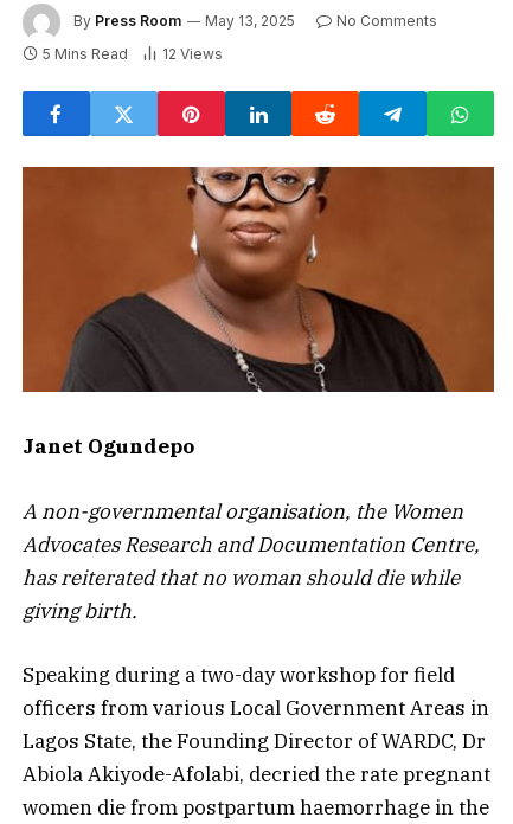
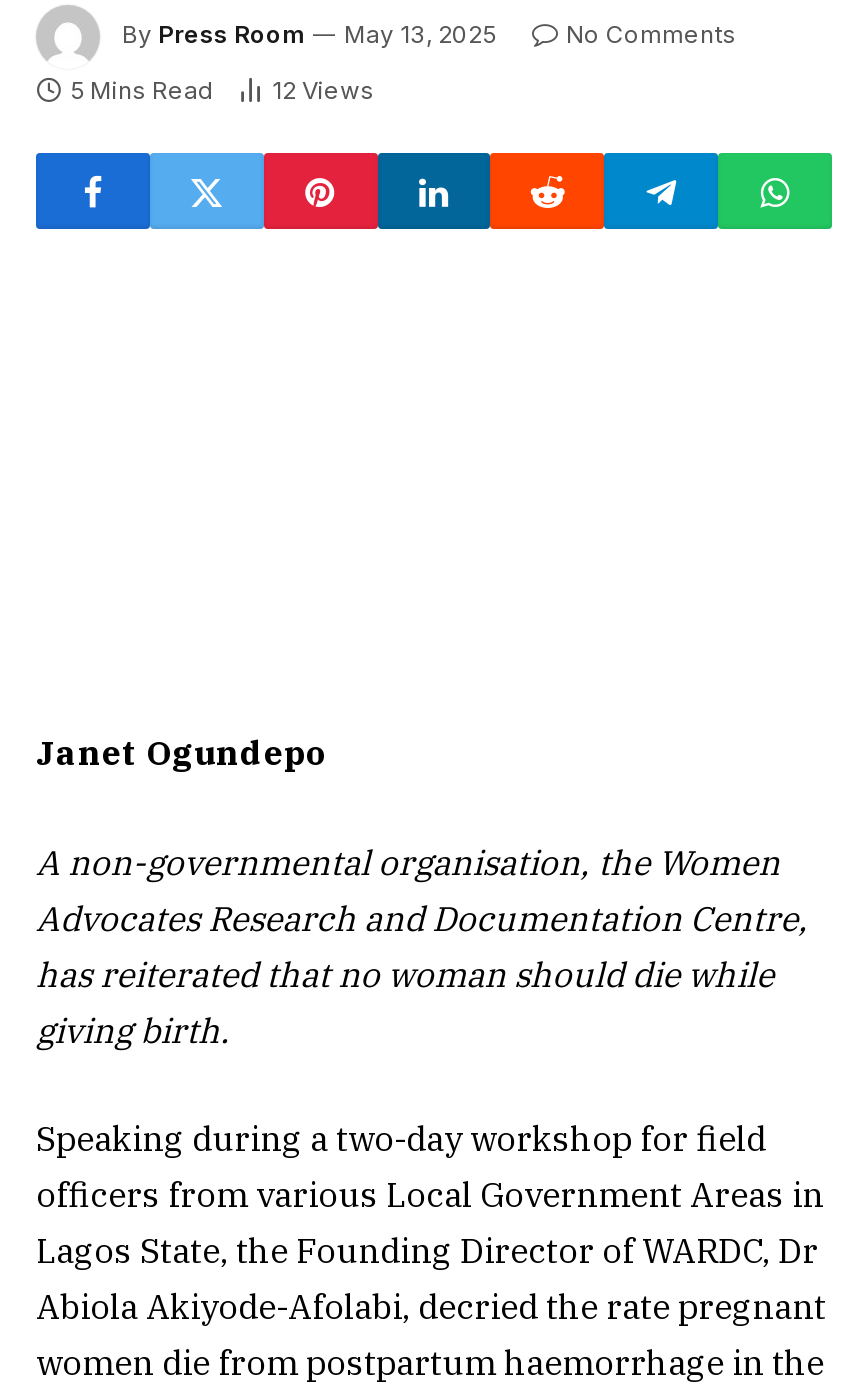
[21,166,495,393] [image] -> none

